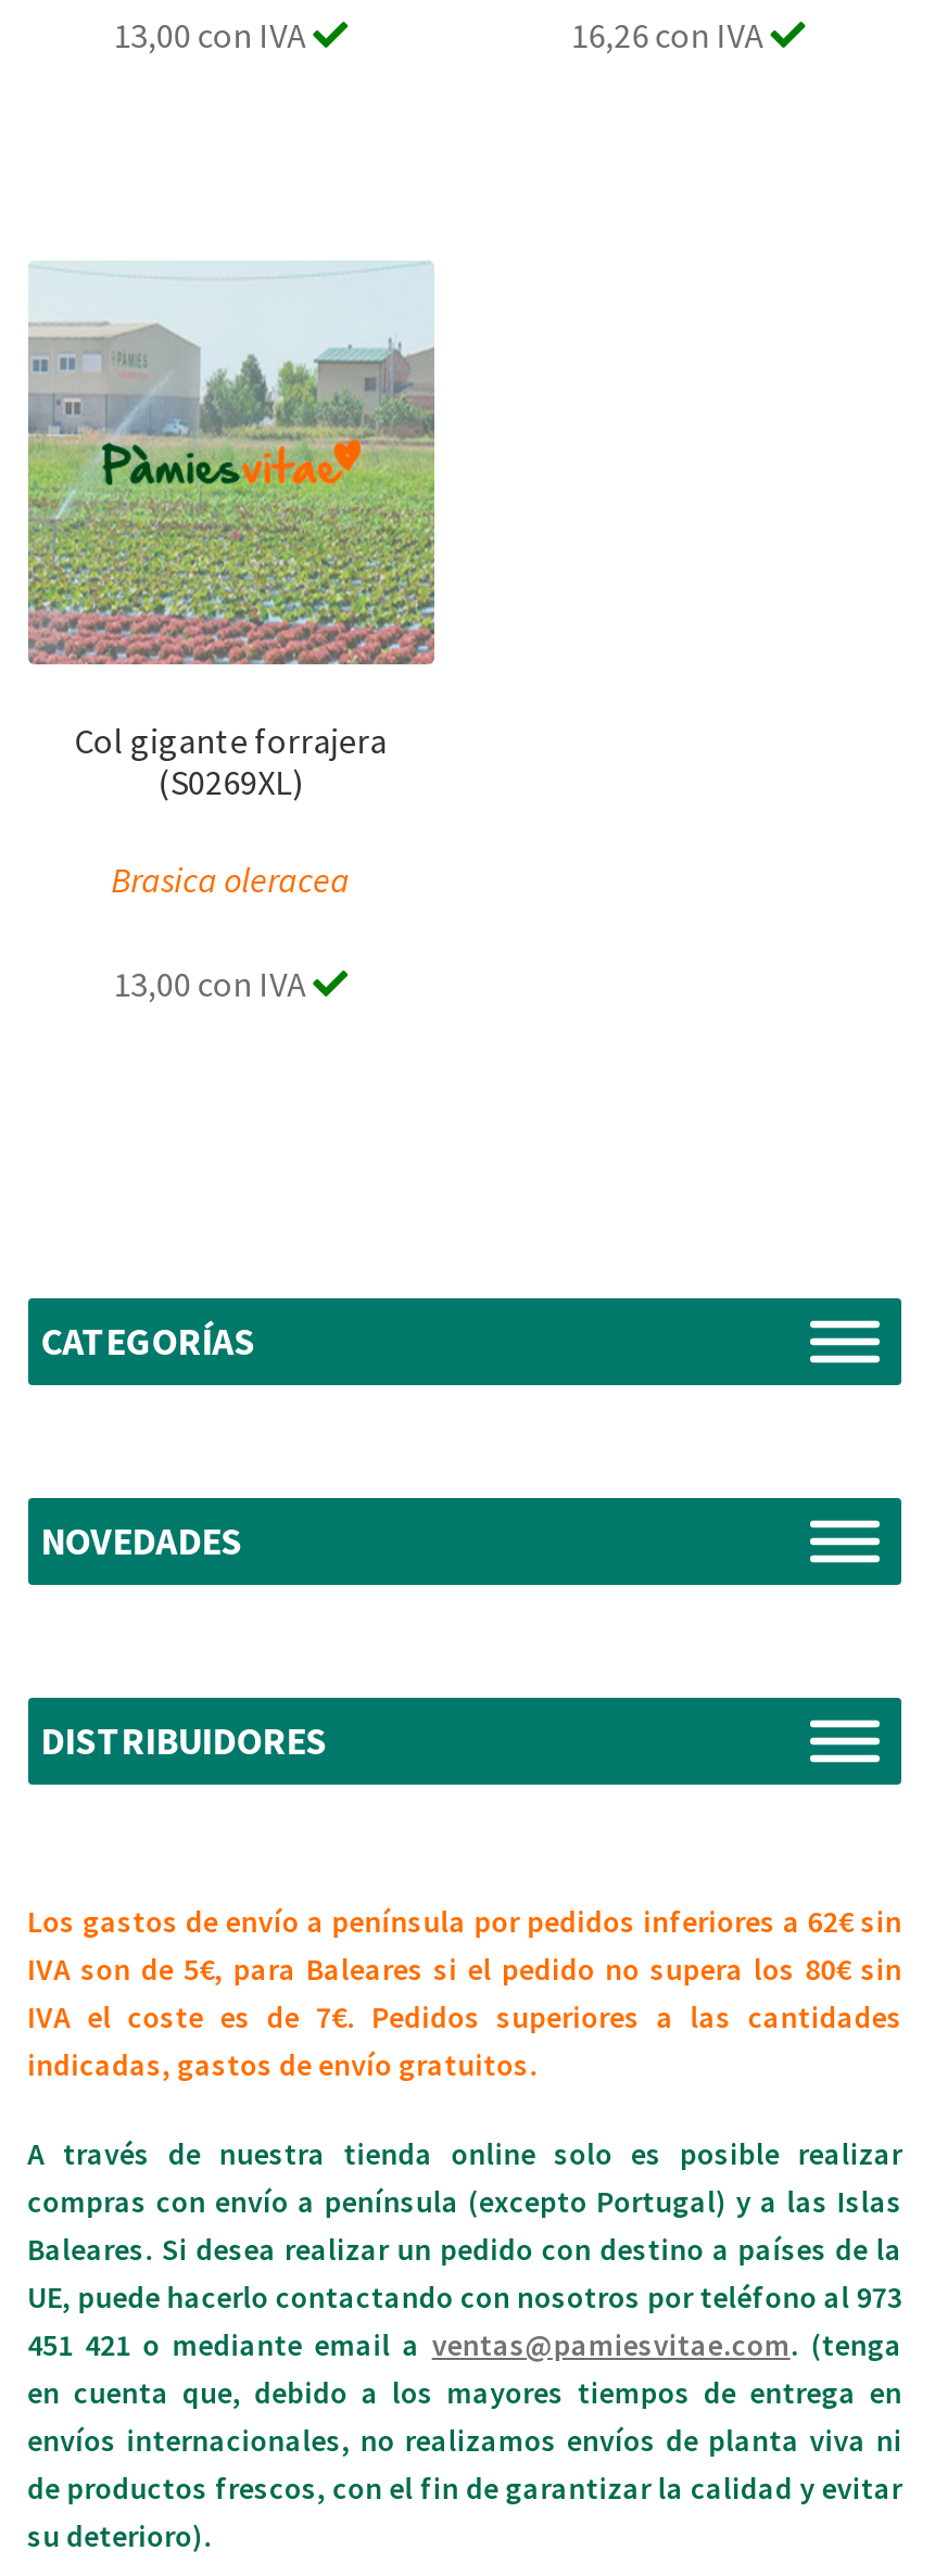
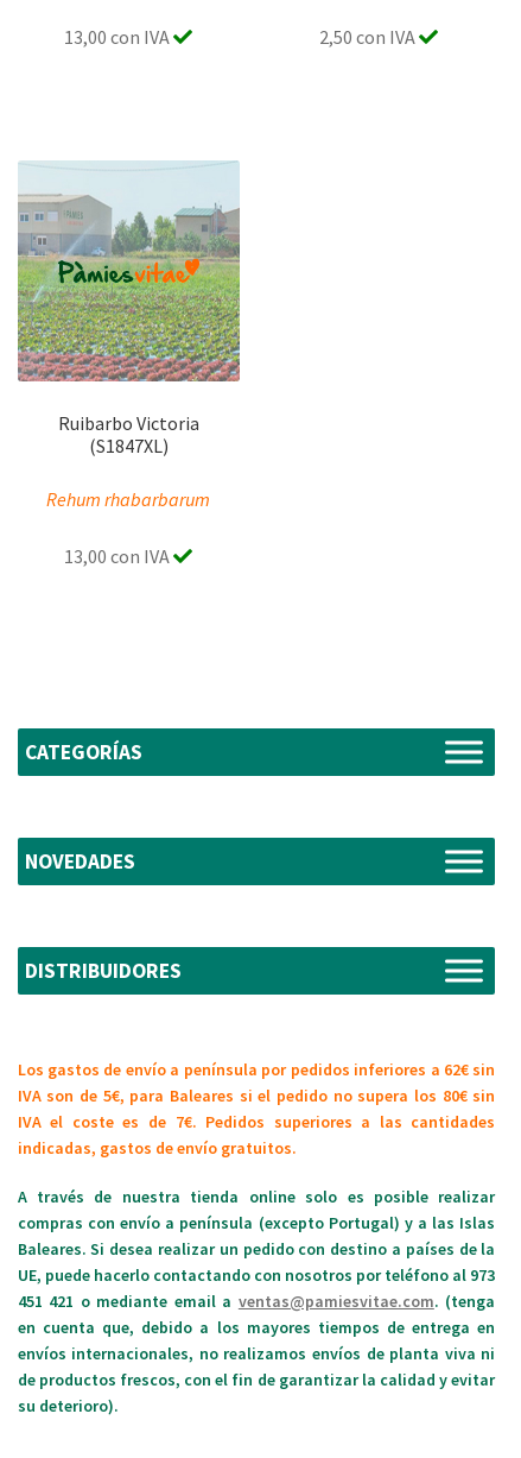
[571,13,770,57] 16,26 con IVA -> [319,25,419,49] 2,50 con IVA
[74,719,387,804] Col gigante forrajera | (S0269XL) -> [58,412,199,458] Ruibarbo Victoria | (S1847XL)
[111,858,350,901] Brasica oleracea -> [46,487,210,511] Rehum rhabarbarum

